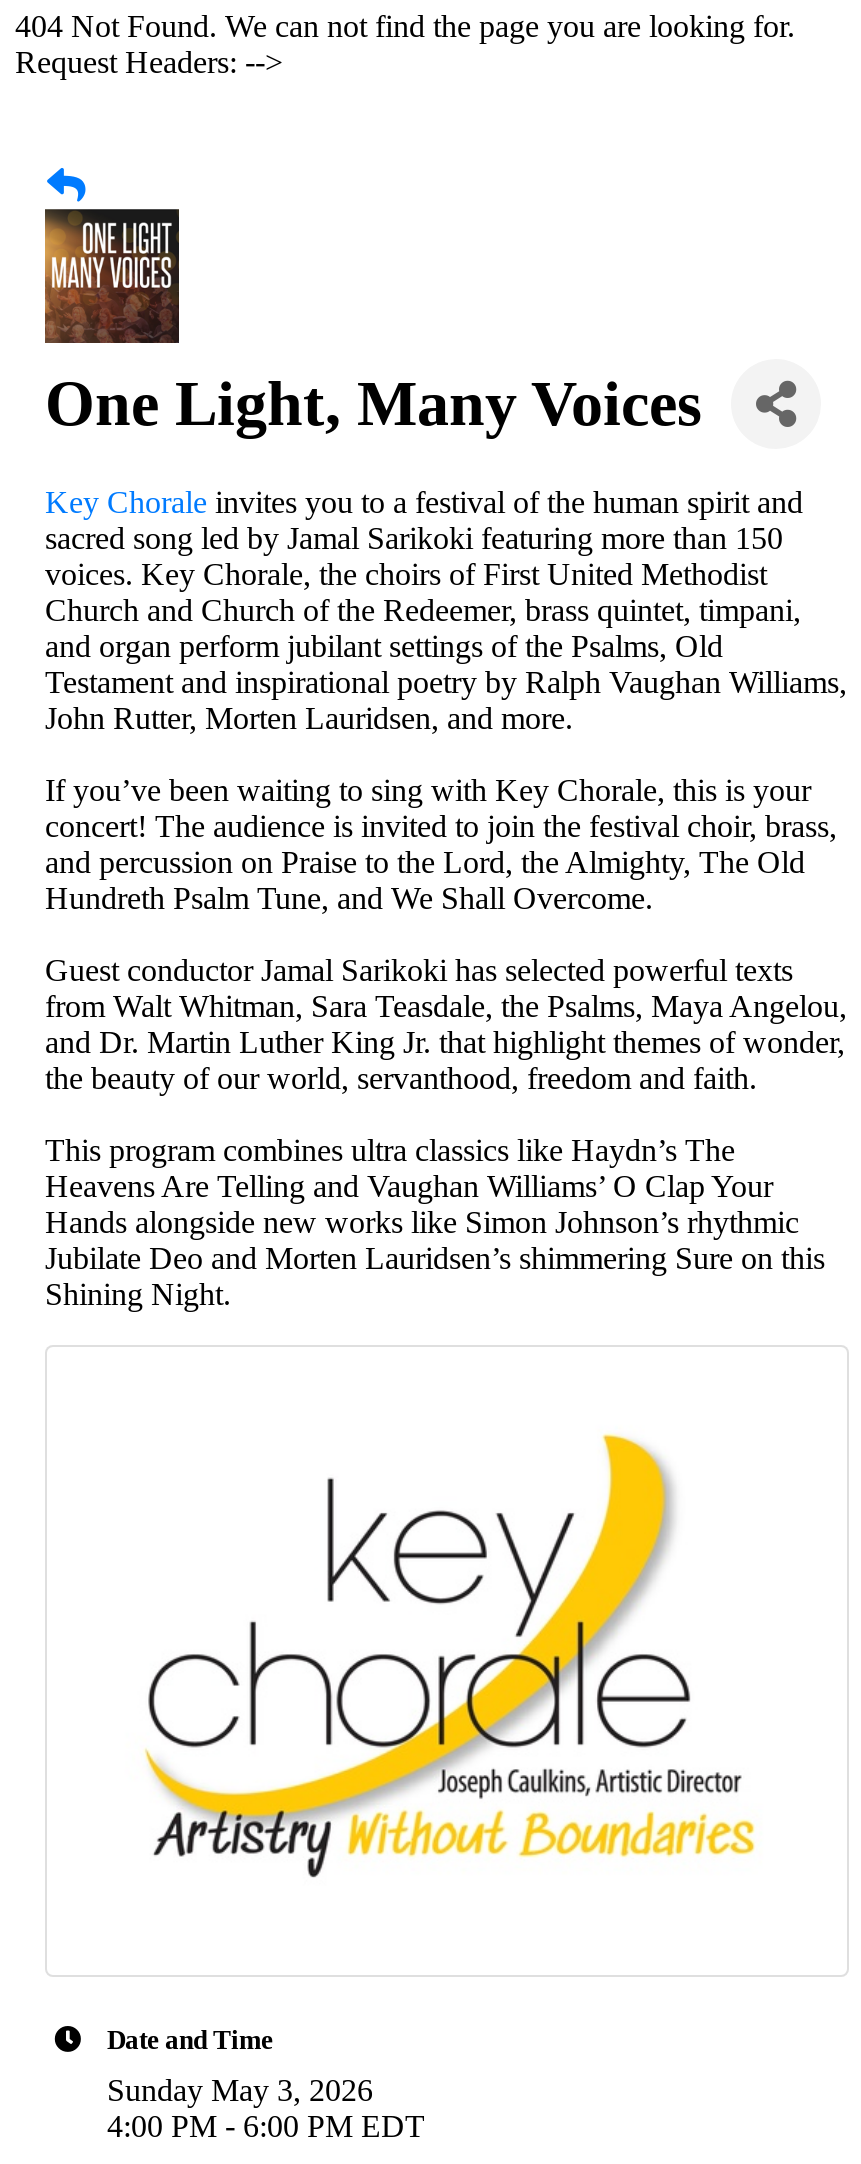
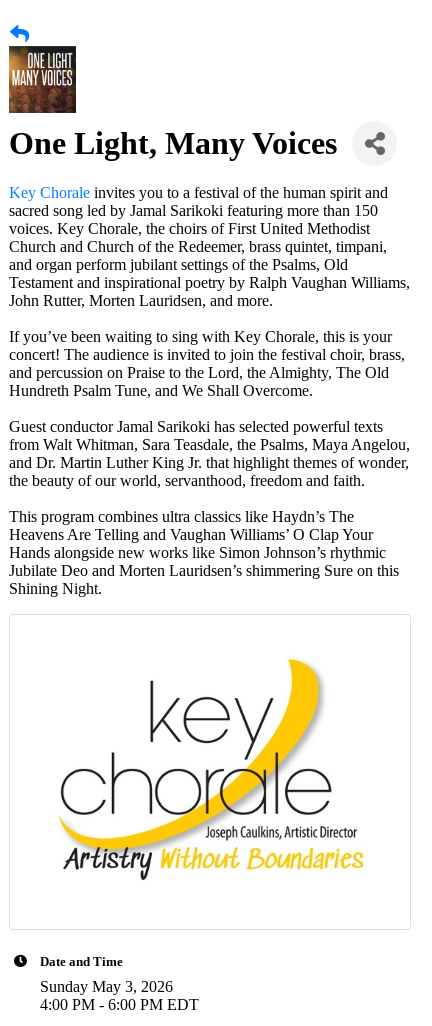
[15,9,795,79] 404 Not Found. We can not find the page you are looking for. | Request Headers: --> -> none

